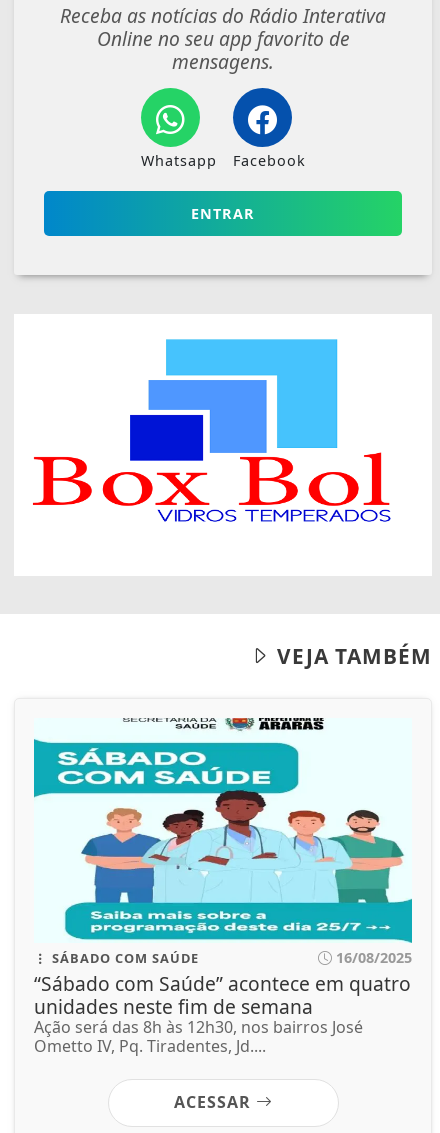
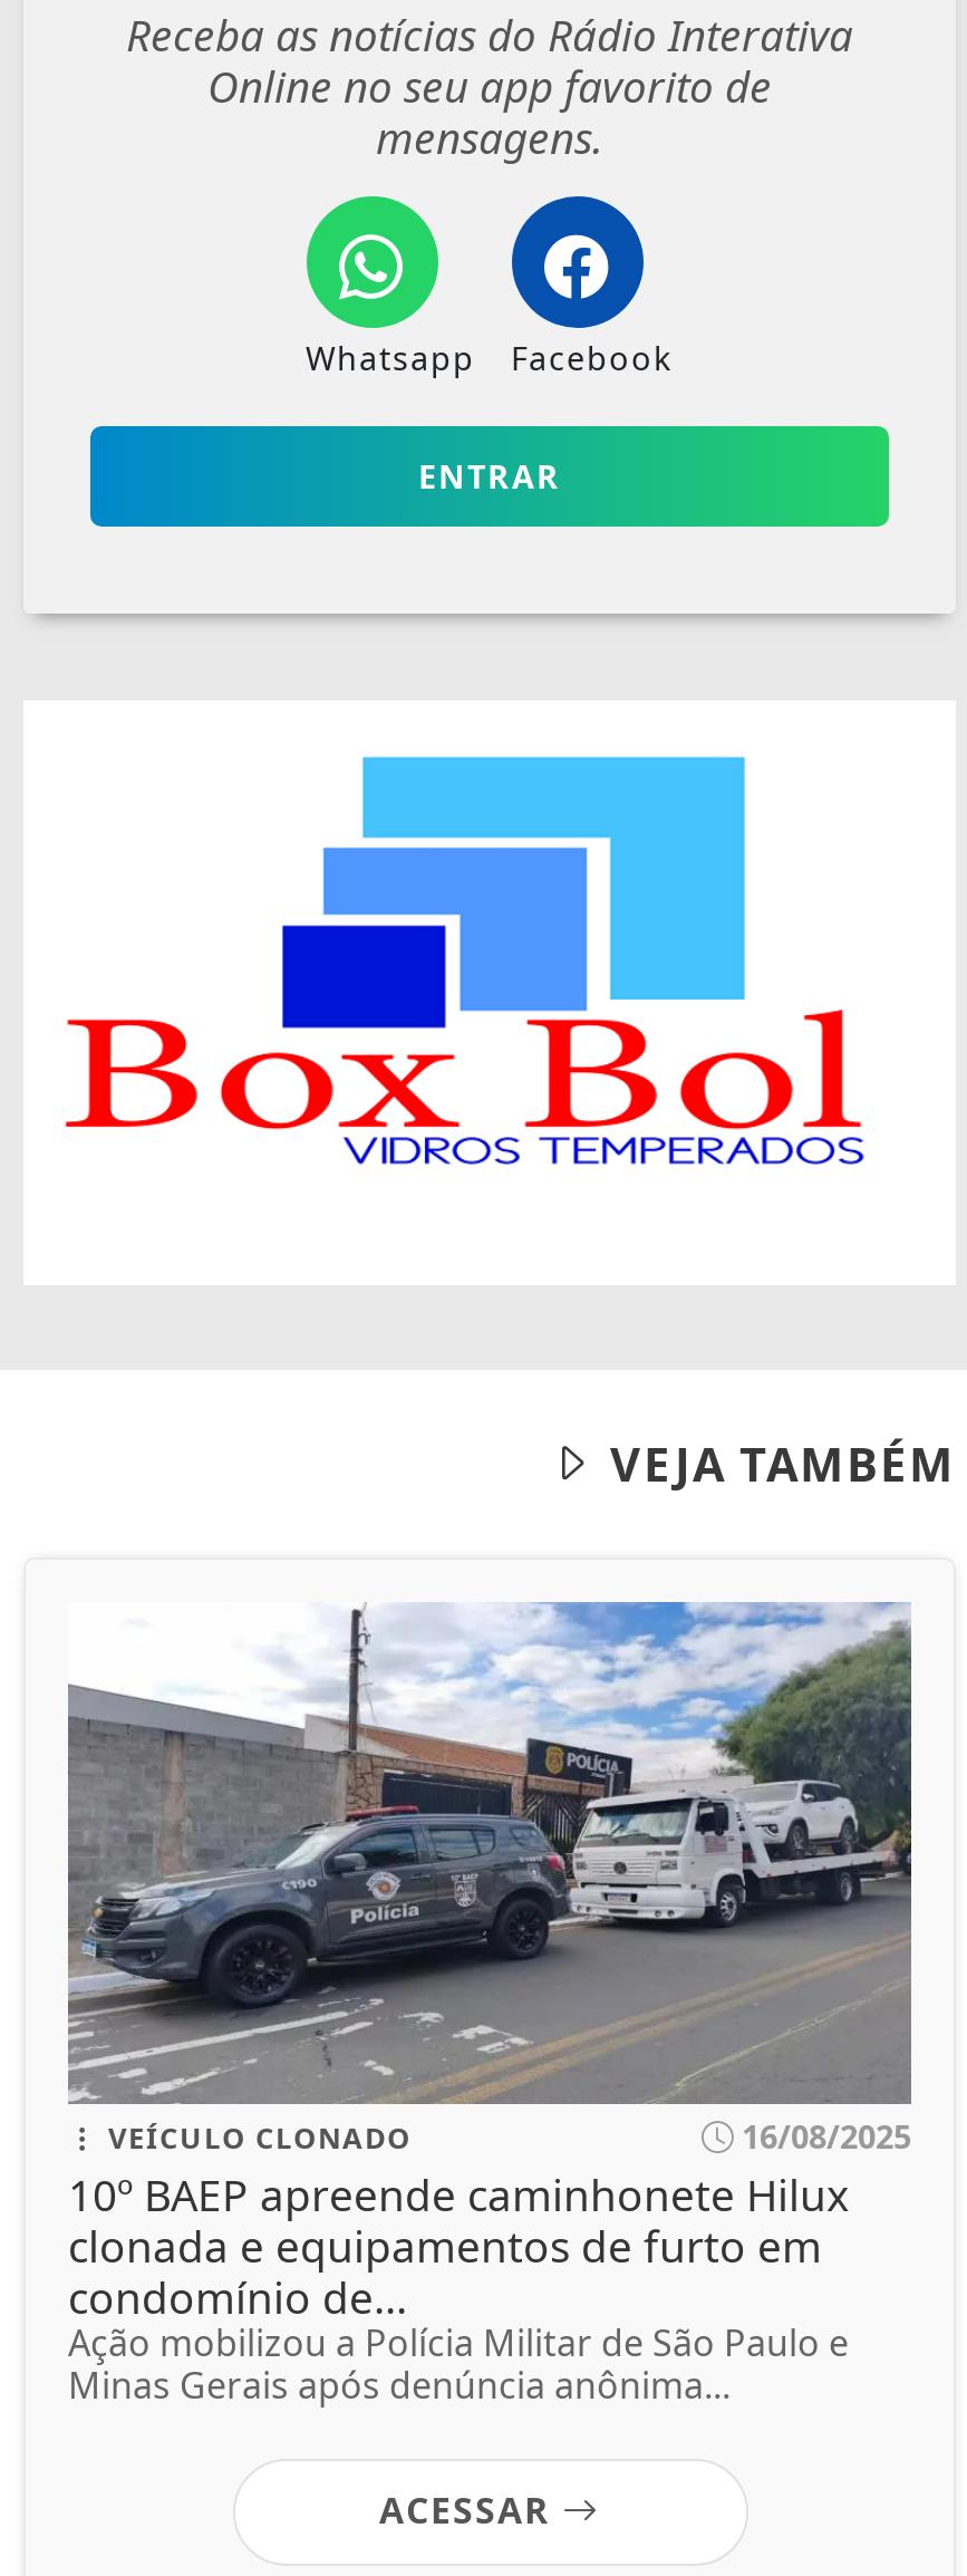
[33,717,413,967] [image] | SÁBADO COM SAÚDE -> [66,1600,913,2158] [image] | VEÍCULO CLONADO
[34,970,411,1057] “Sábado com Saúde” acontece em quatro | unidades neste fim de semana | Ação será das 8h às 12h30, nos bairros José | Ometto IV, Pq. Tiradentes, Jd.... -> [68,2165,849,2410] 10º BAEP apreende caminhonete Hilux | clonada e equipamentos de furto em | condomínio de... | Ação mobilizou a Polícia Militar de São Paulo e | Minas Gerais após denúncia anônima...

